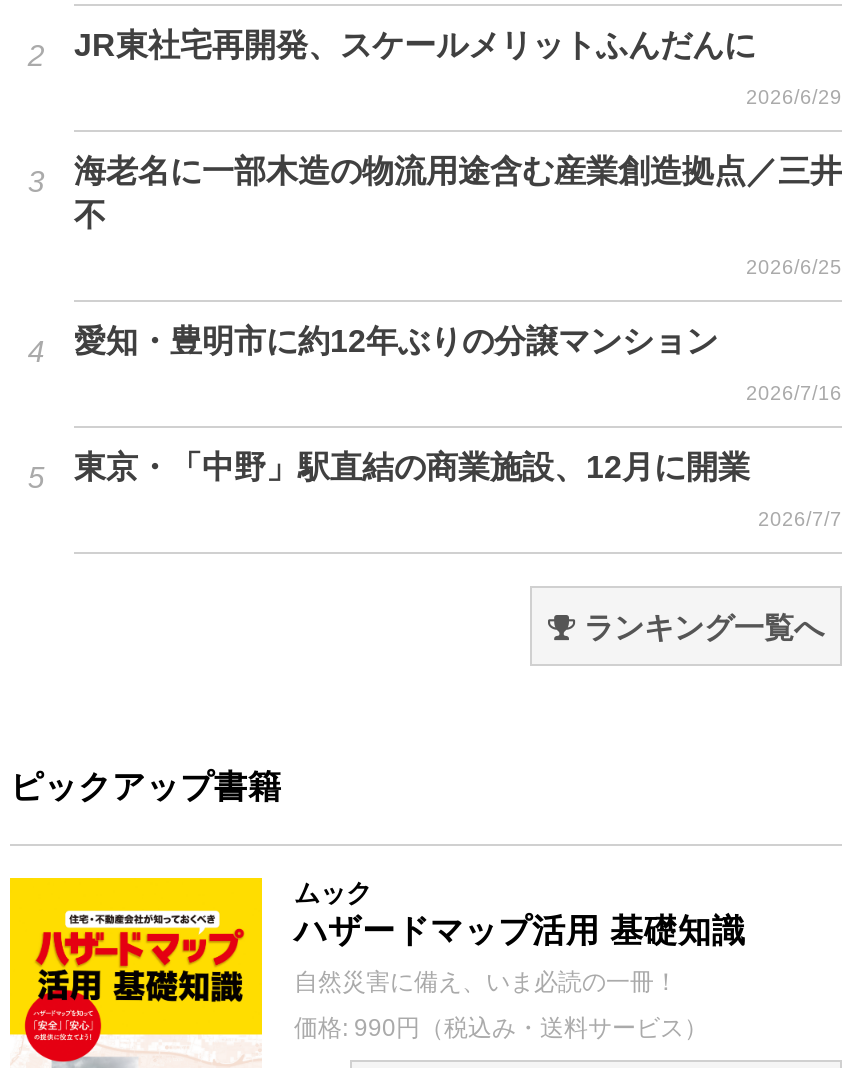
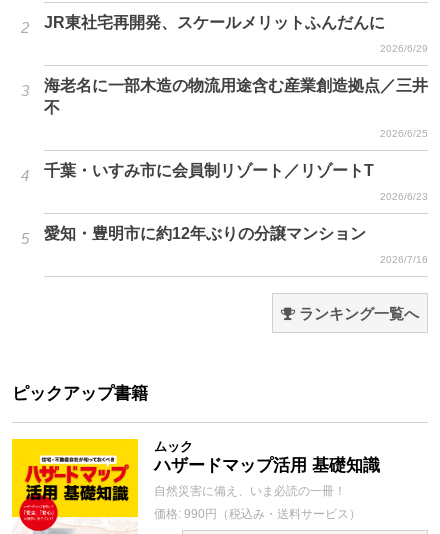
none -> [44,161,428,201] 千葉・いすみ市に会員制リゾート／リゾートT | 2026/6/23
moved [74,323,842,403] -> [44,224,428,264]: 愛知・豊明市に約12年ぶりの分譲マンション | 2026/7/16
[74,449,842,529] 東京・「中野」駅直結の商業施設、12月に開業 | 2026/7/7 -> none

